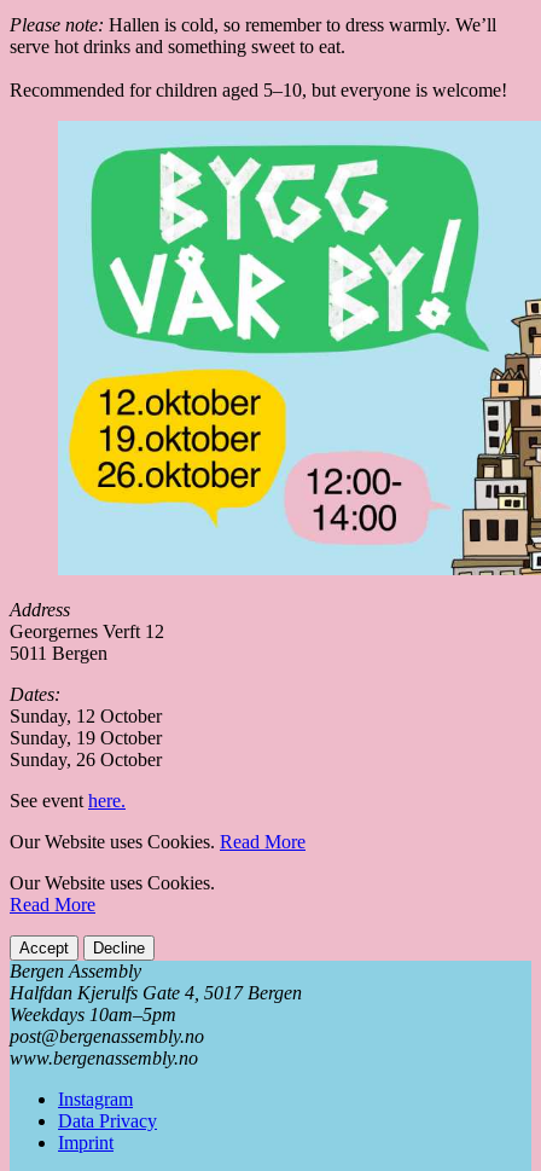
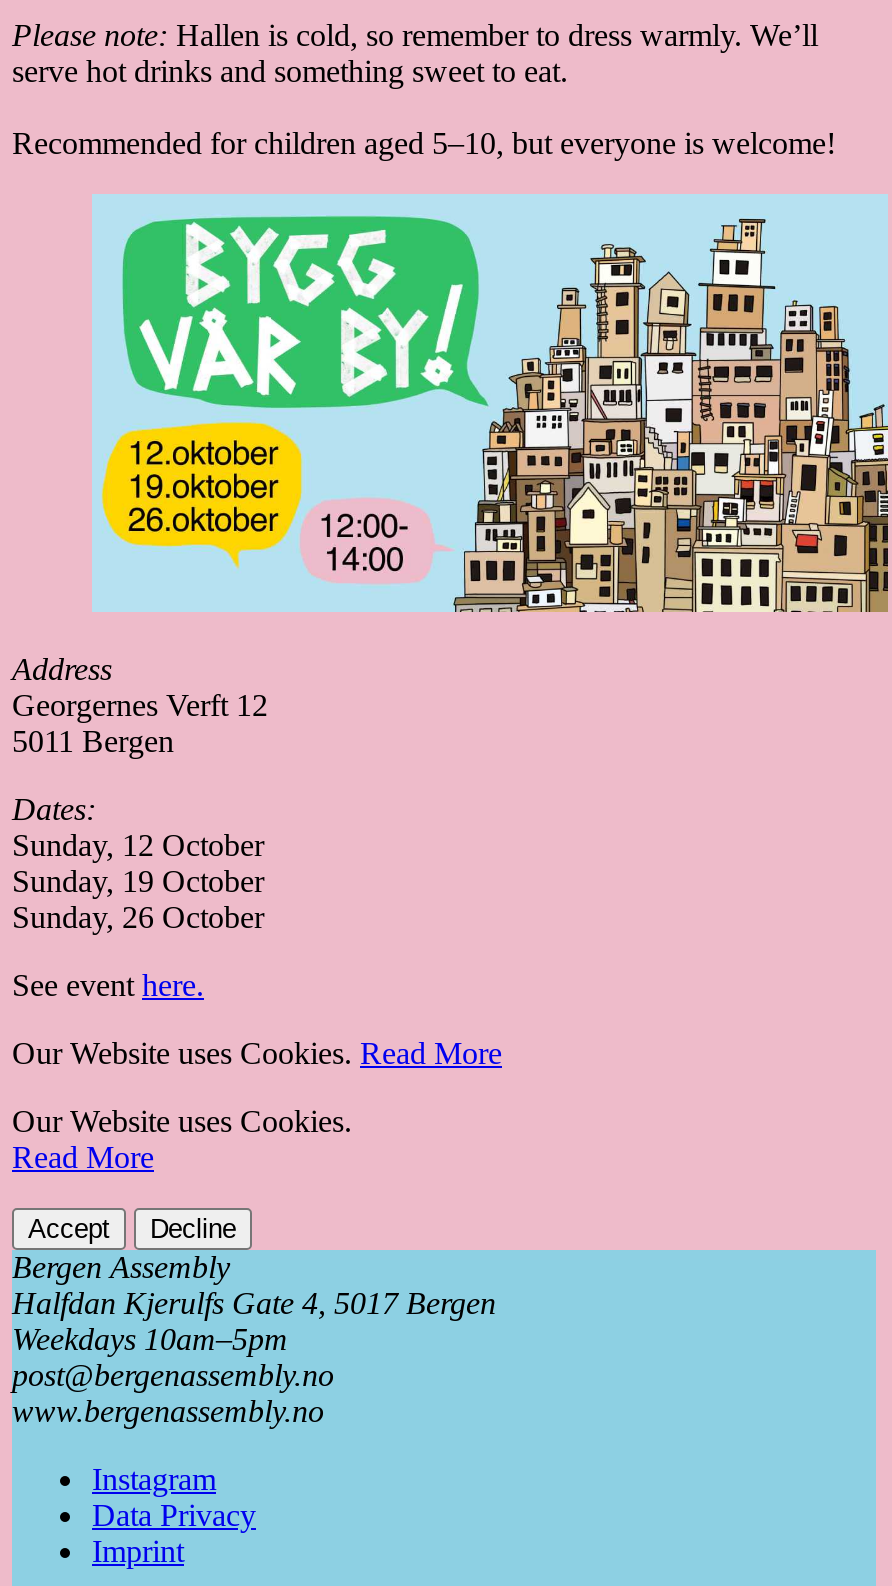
[64,122,537,576] [image] -> [100,196,886,614] [image]

